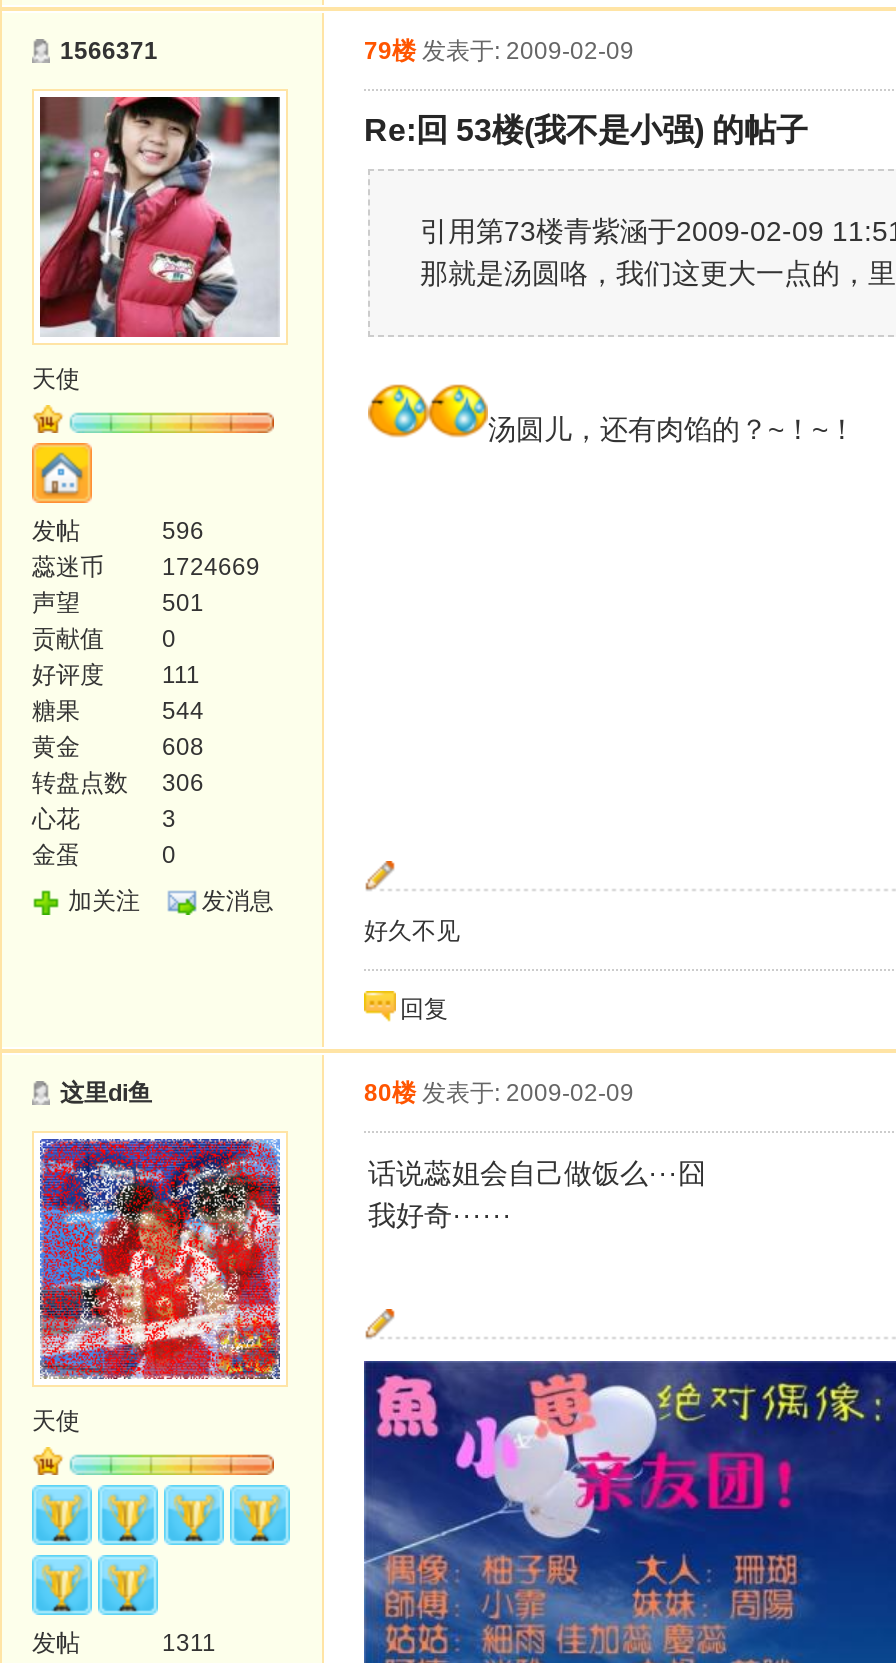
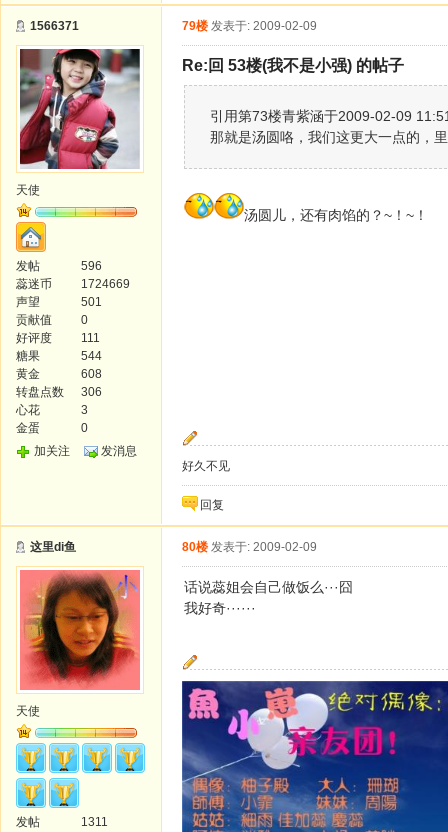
[38,1137,282,1381] [image] -> [19,569,141,691] [image]

